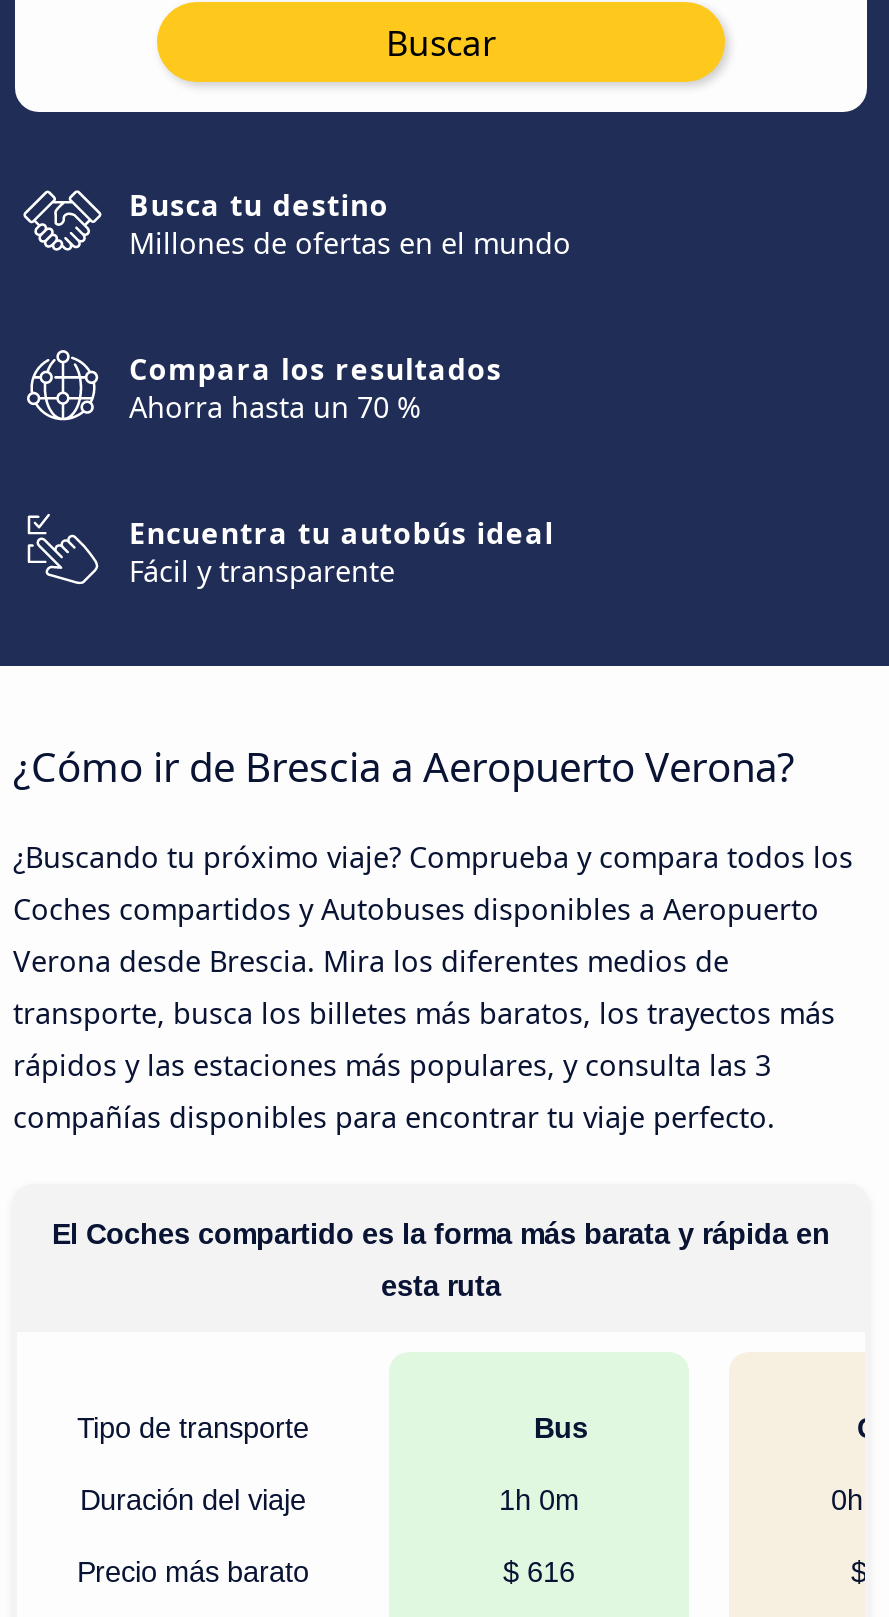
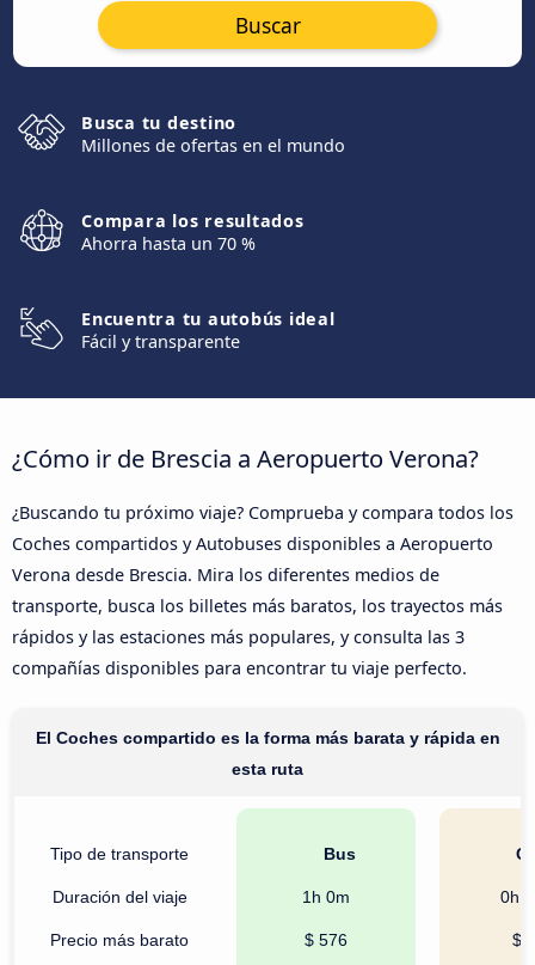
[503,1556,575,1588] $ 616 -> [305,930,348,949] $ 576

